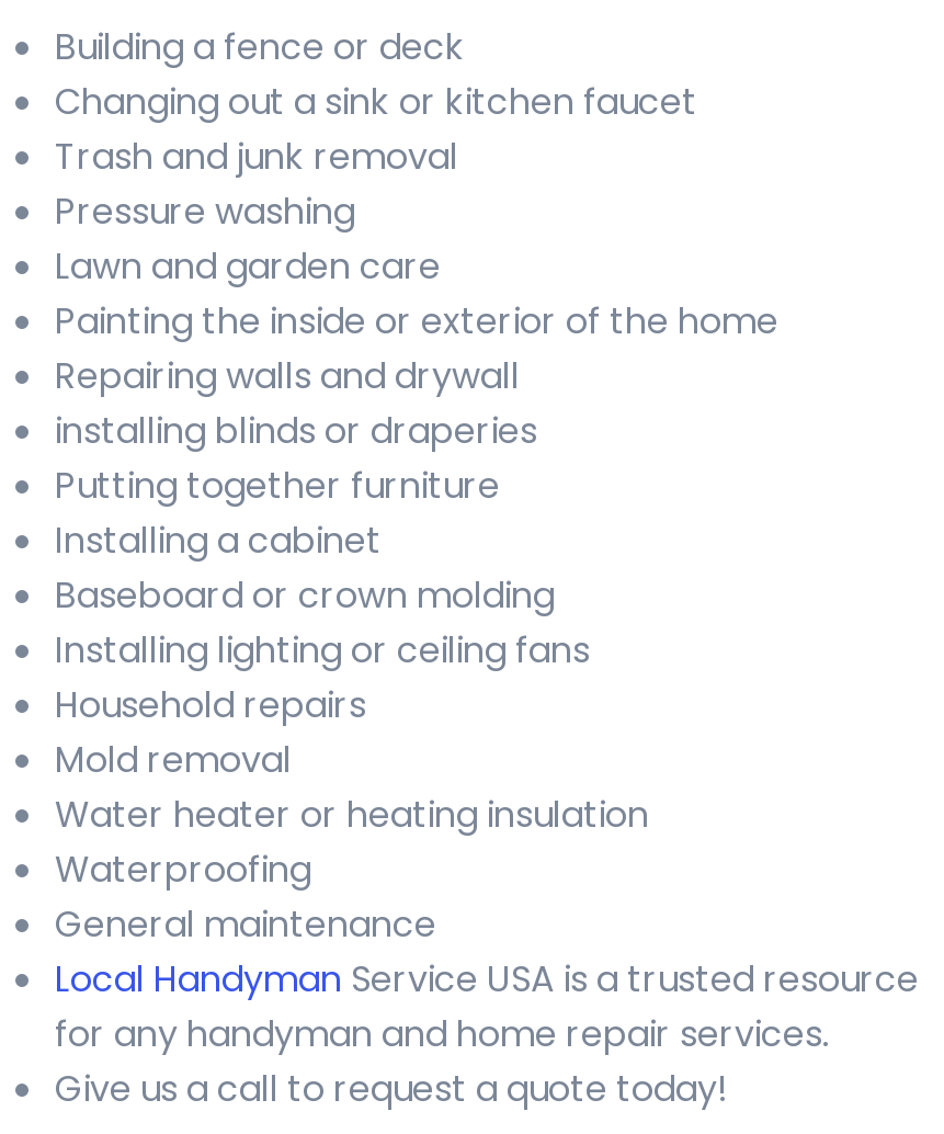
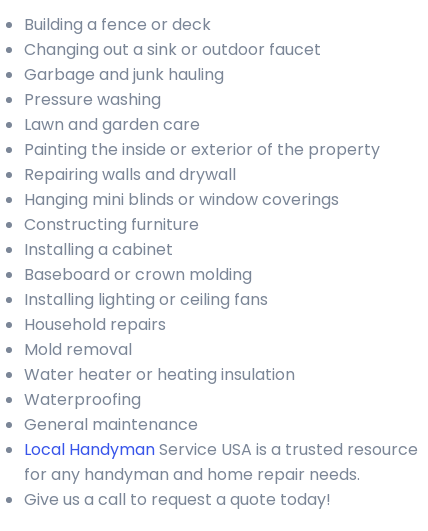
[55,77,697,127] Changing out a sink or kitchen faucet -> [24,38,321,61] Changing out a sink or outdoor faucet
[55,132,458,182] Trash and junk removal -> [24,63,224,86] Garbage and junk hauling
[55,296,778,347] Painting the inside or exterior of the home -> [24,138,380,161] Painting the inside or exterior of the property
[55,406,537,511] installing blinds or draperies | Putting together furniture -> [24,188,339,236] Hanging mini blinds or window coverings | Constructing furniture
[55,1009,829,1059] for any handyman and home repair services. -> [24,463,360,486] for any handyman and home repair needs.

